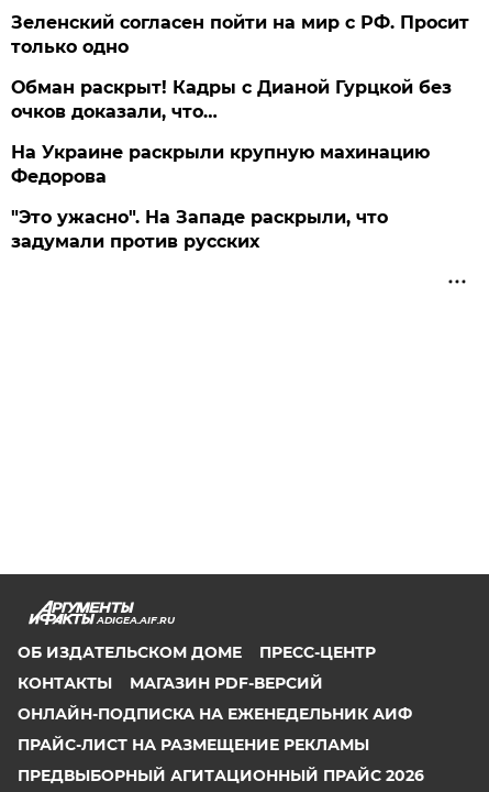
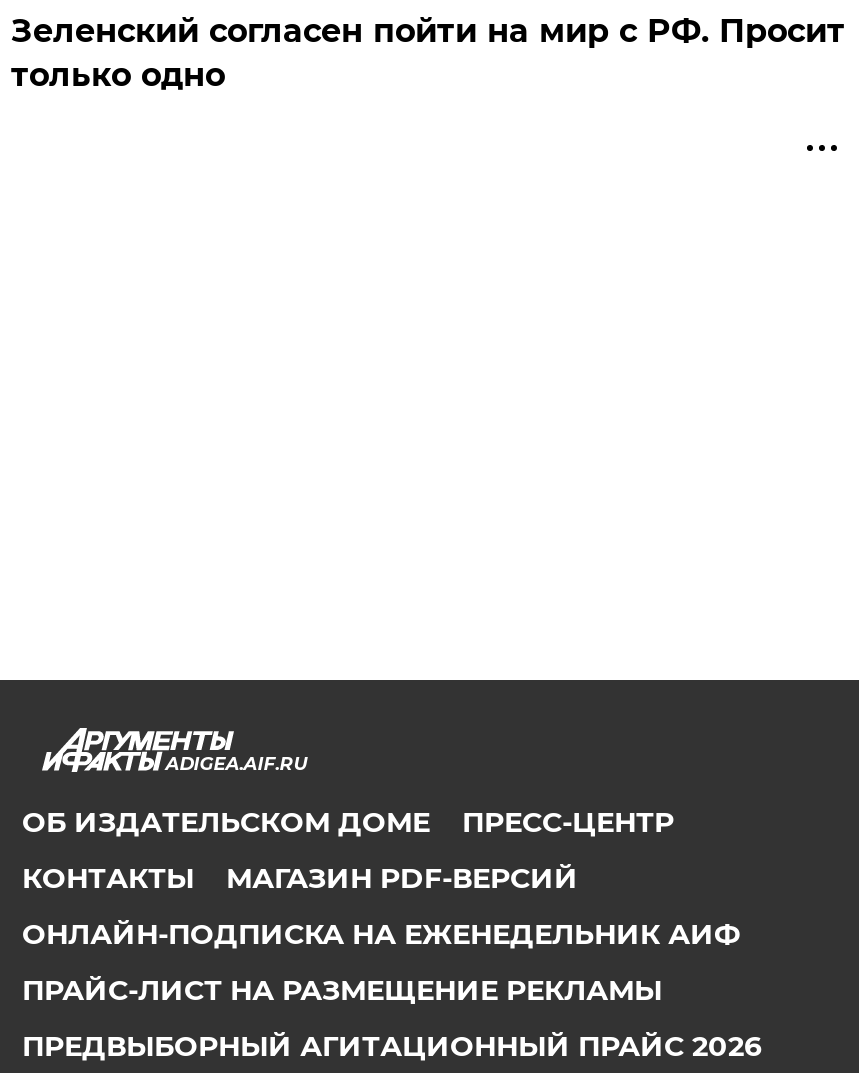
[11,77,452,252] Обман раскрыт! Кадры с Дианой Гурцкой без | очков доказали, что… | На Украине раскрыли крупную махинацию | Федорова | "Это ужасно". На Западе раскрыли, что | задумали против русских -> none

